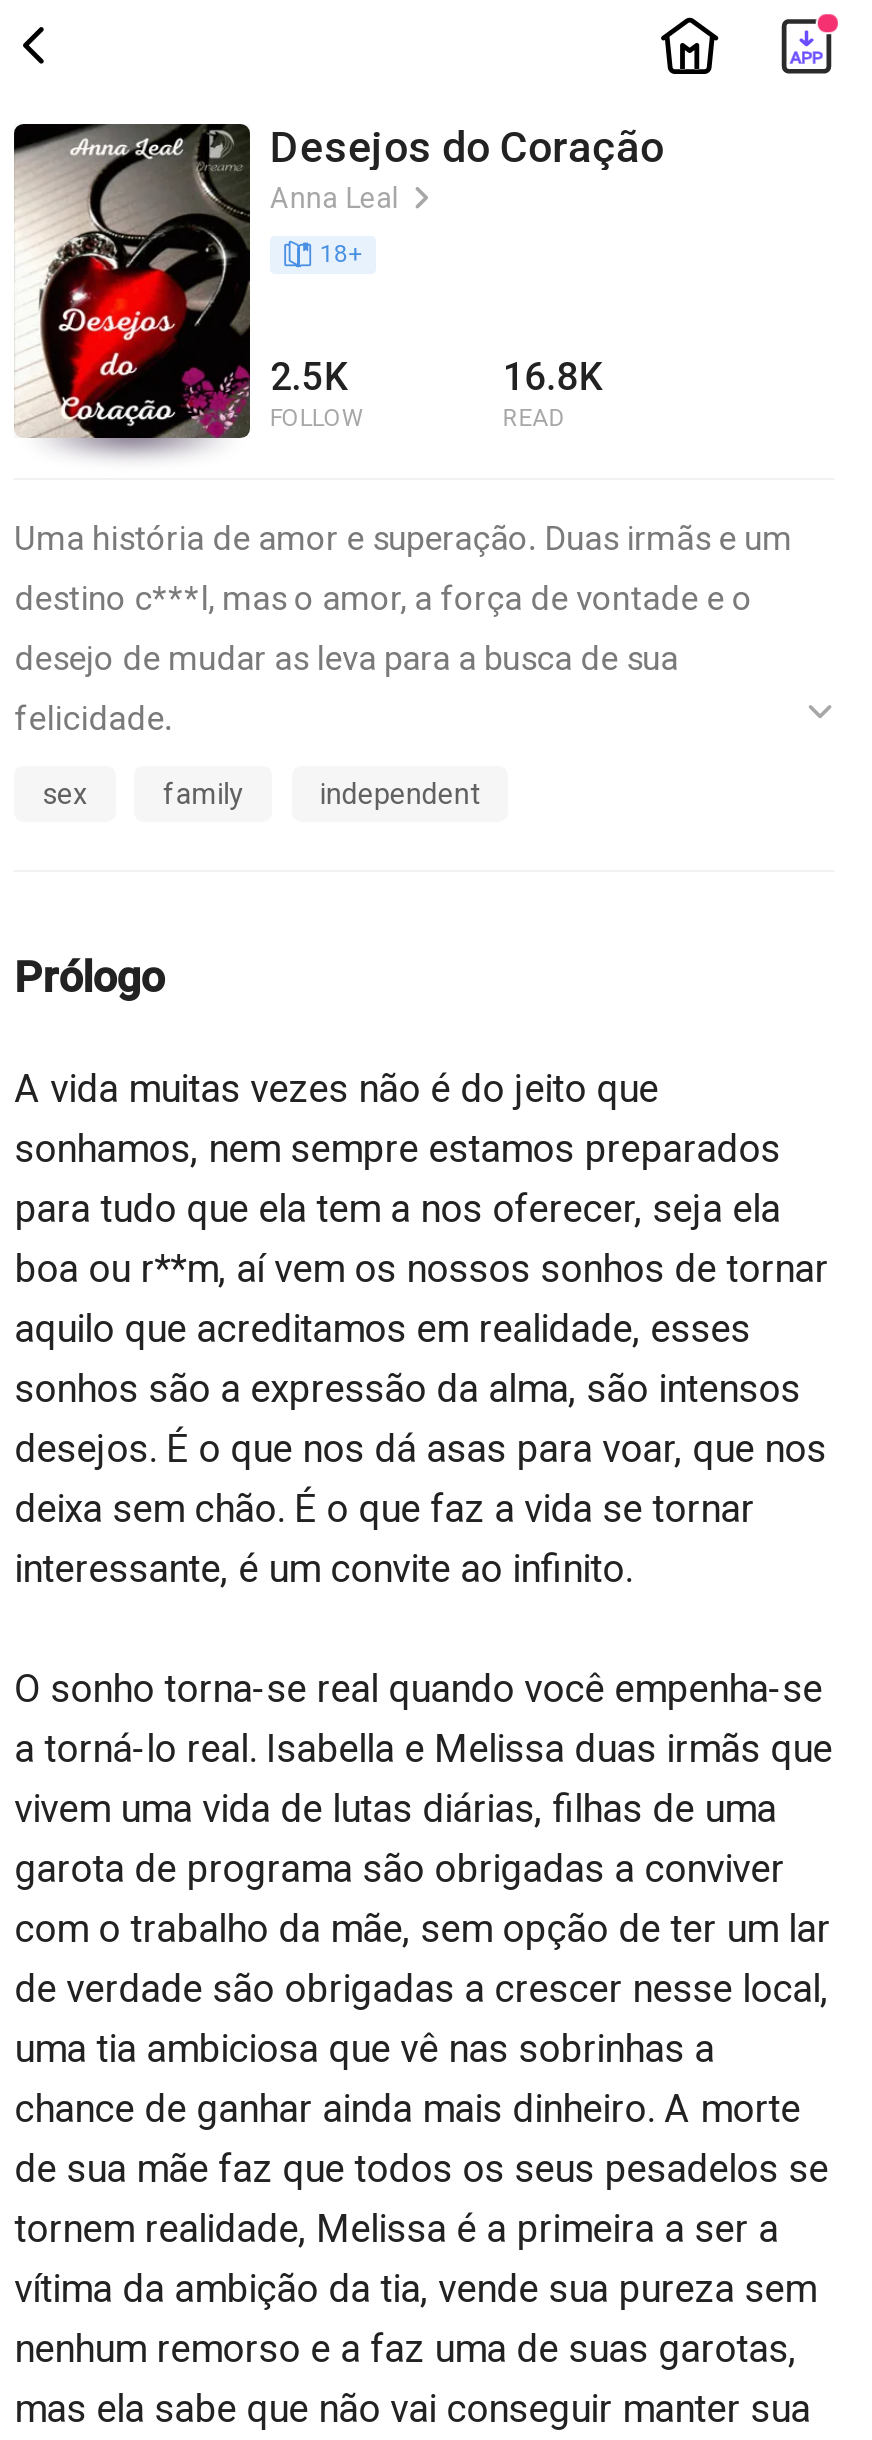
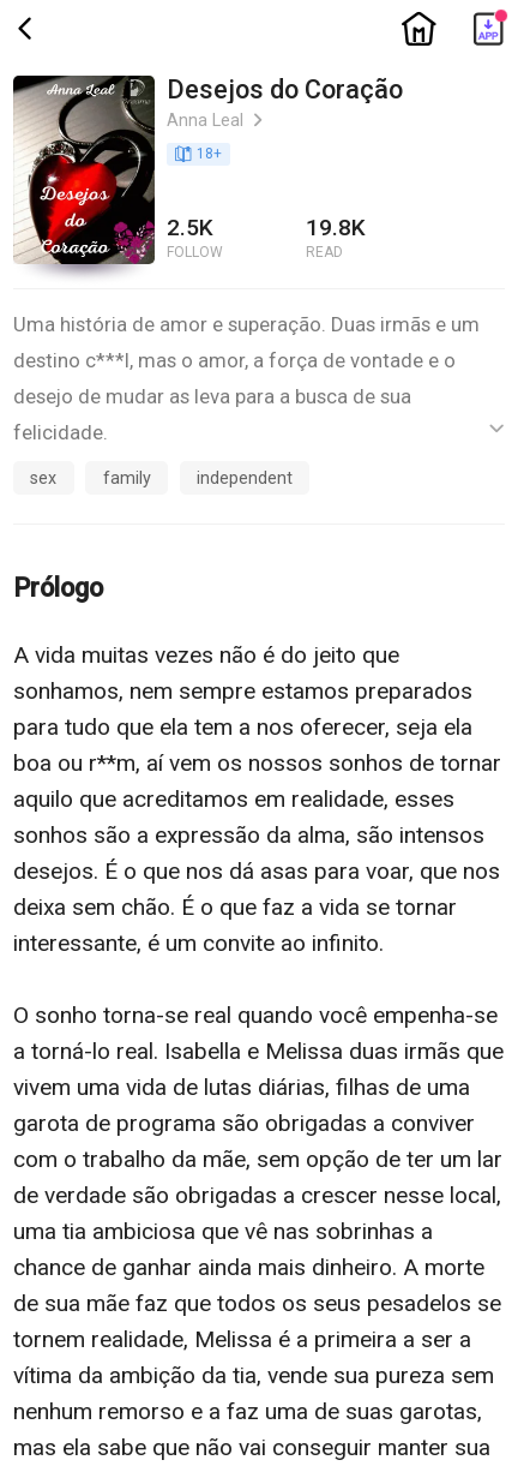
[502,354,602,400] 16.8K -> [306,214,366,241] 19.8K

